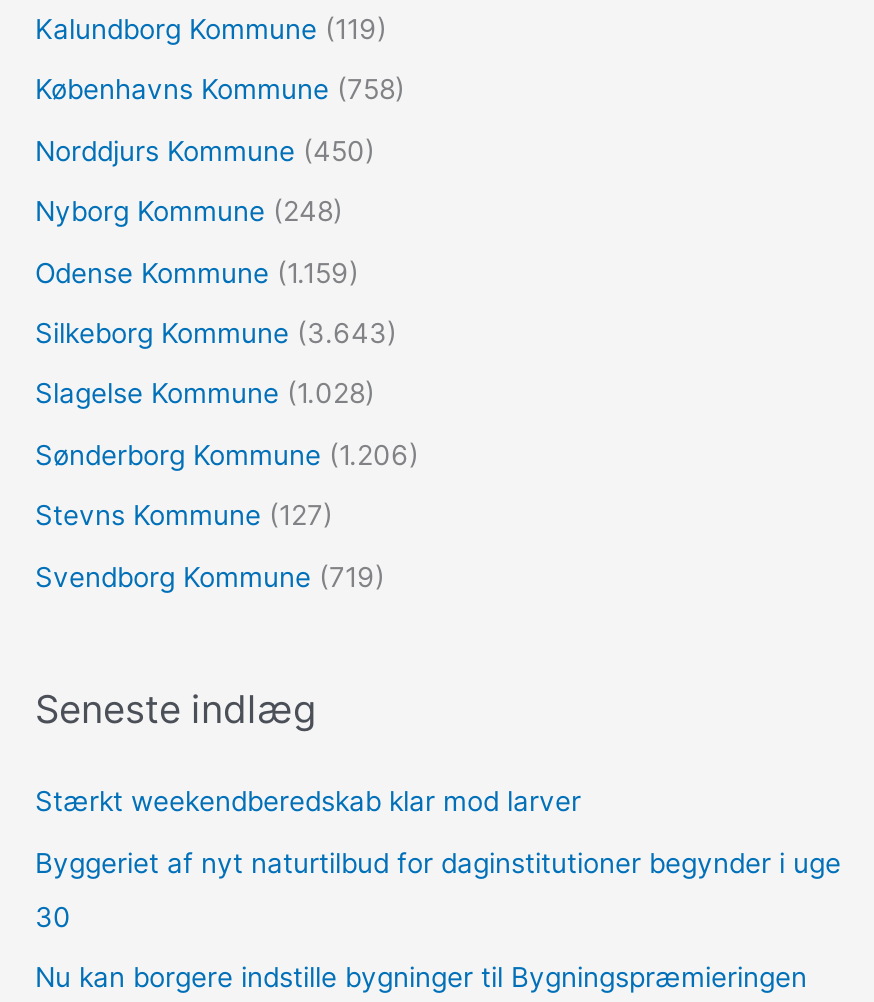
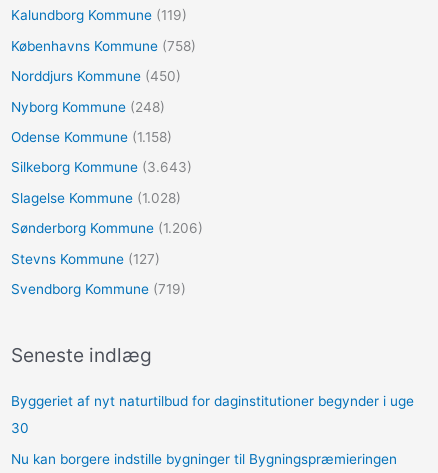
[35,256,359,288] Odense Kommune (1.159) -> [11,129,172,145] Odense Kommune (1.158)
[35,785,581,817] Stærkt weekendberedskab klar mod larver -> none

